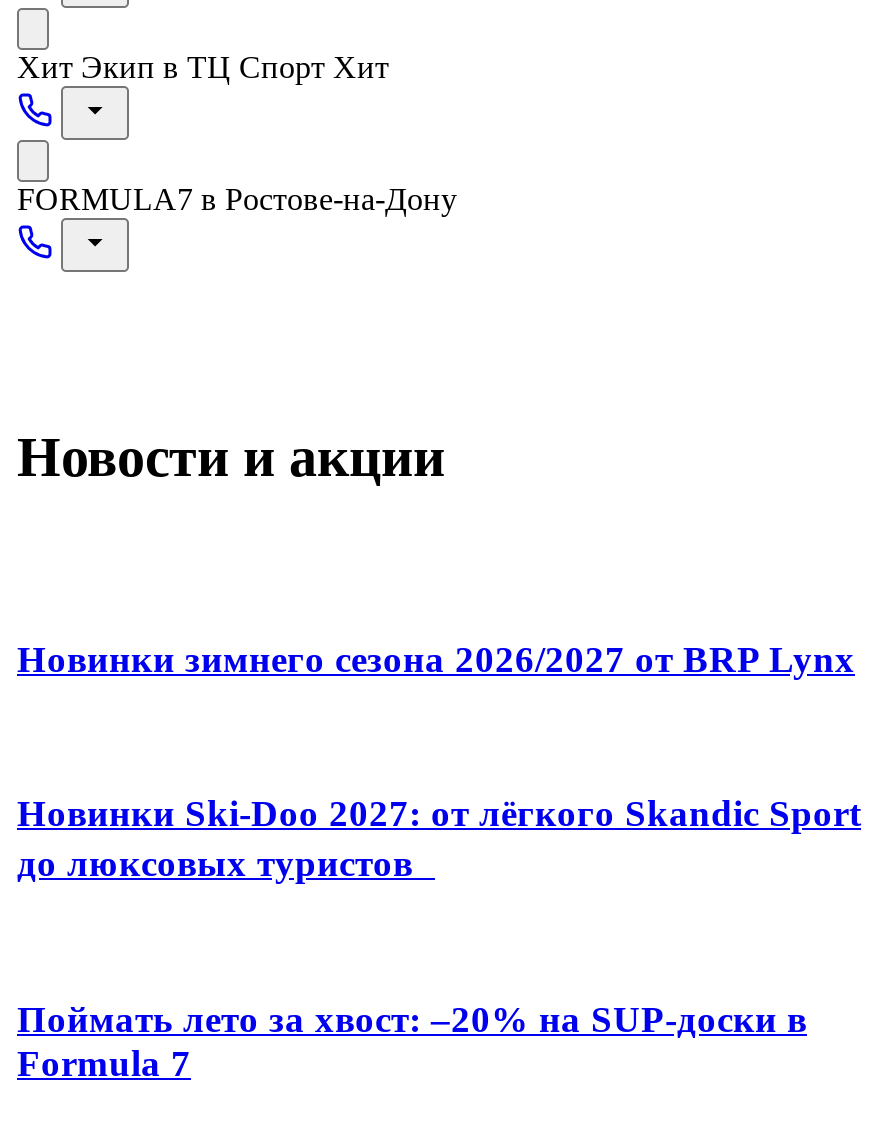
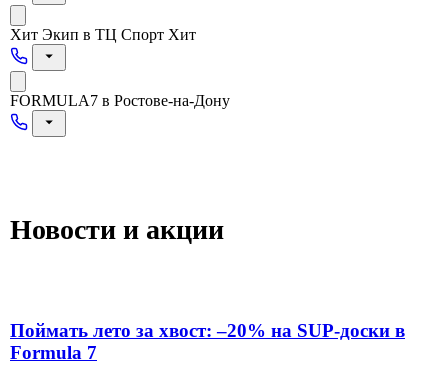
[17,638,855,680] Новинки зимнего сезона 2026/2027 от BRP Lynx -> none
[17,793,861,885] Новинки Ski-Doo 2027: от лёгкого Skandic Sport | до люксовых туристов -> none

